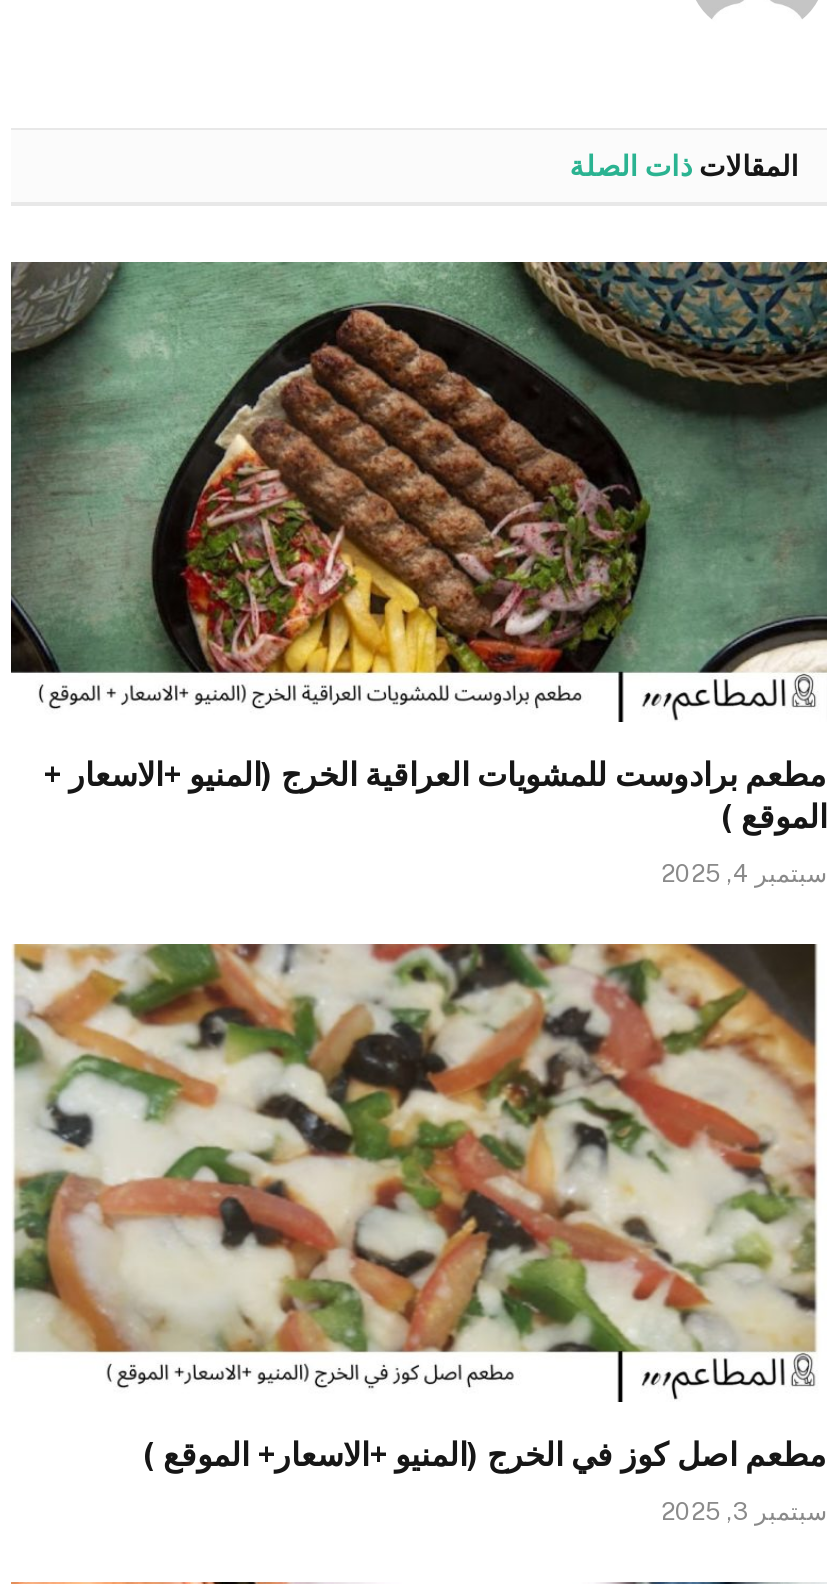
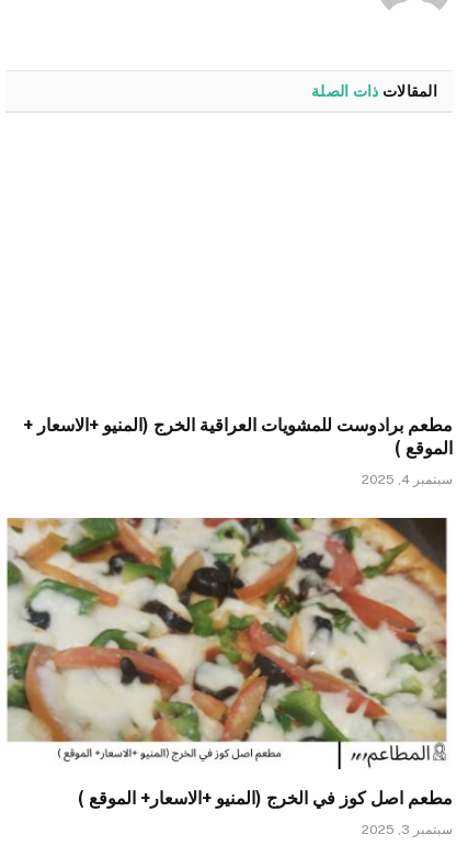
[9,260,829,724] [image] -> none

